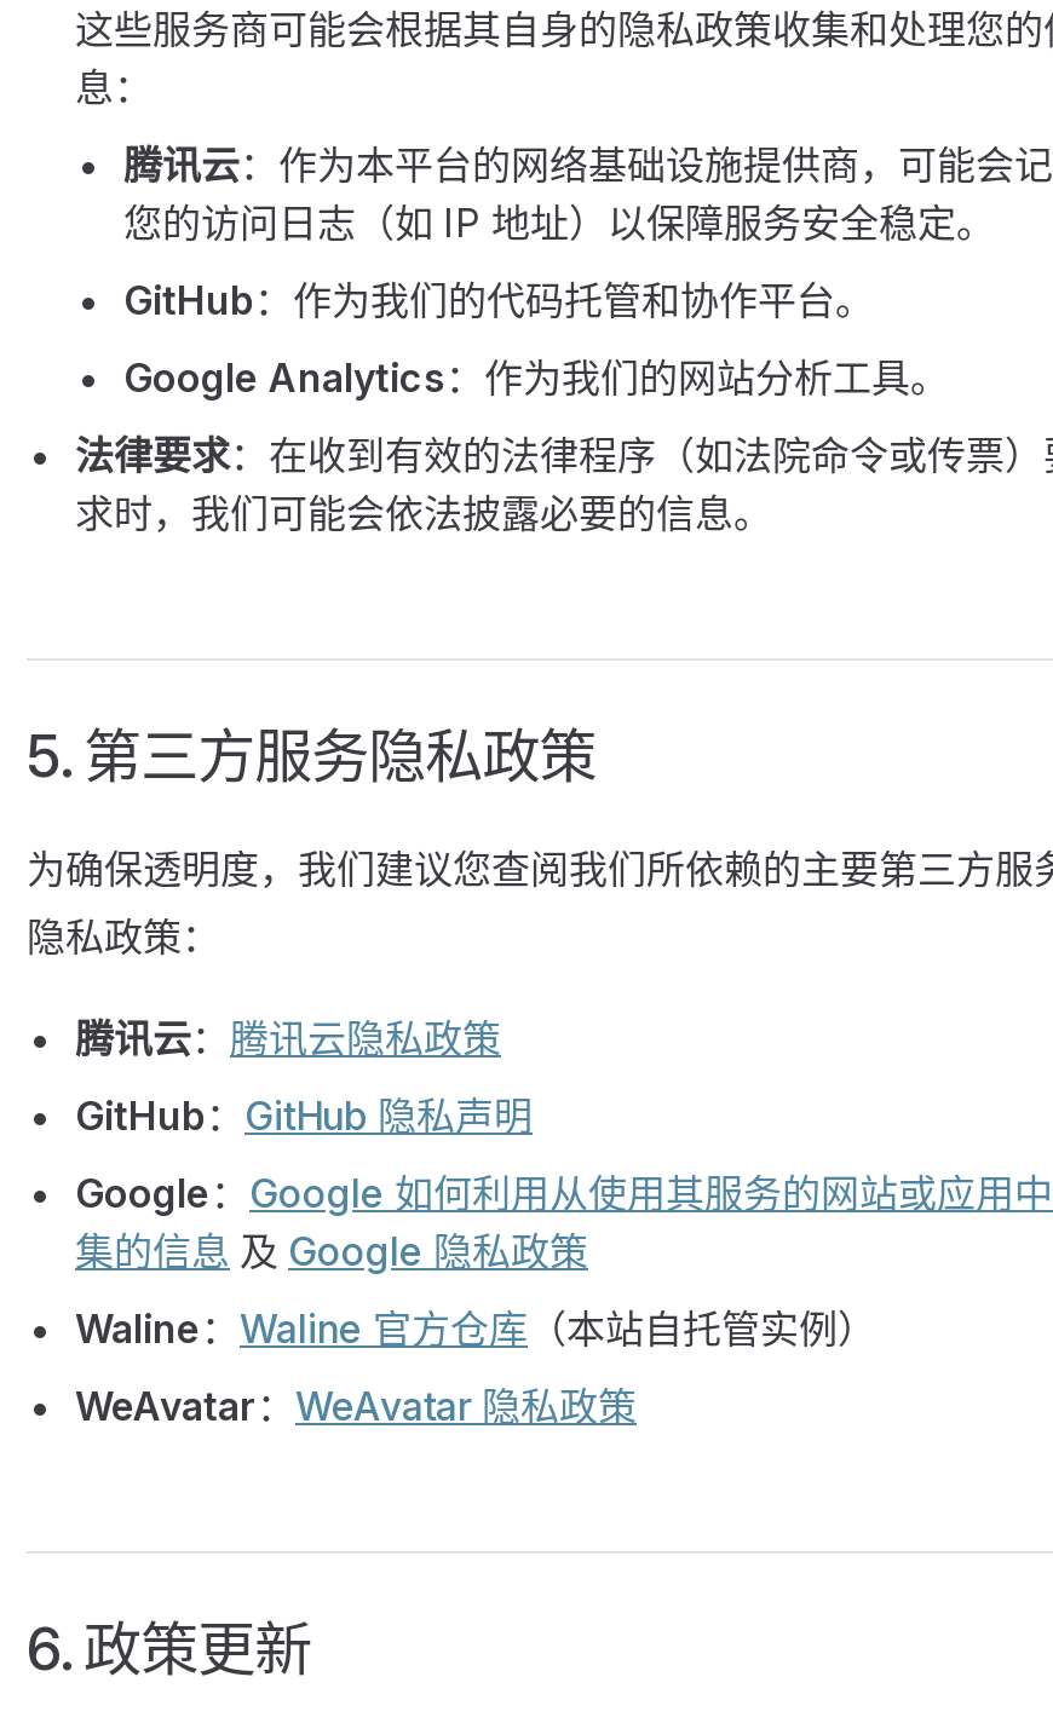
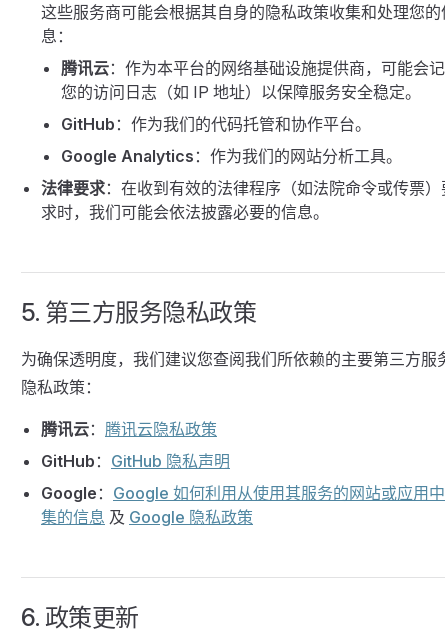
[75,1305,876,1431] Waline：Waline 官方仓库（本站自托管实例） | WeAvatar：WeAvatar 隐私政策 -> none

